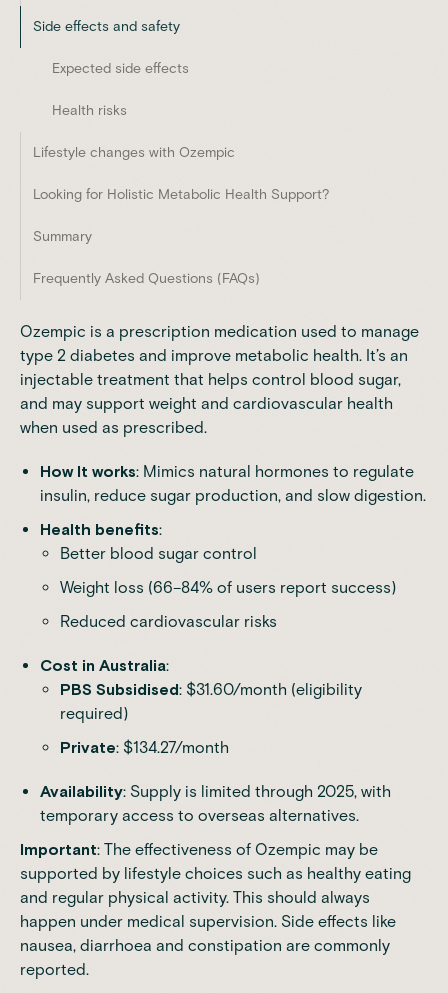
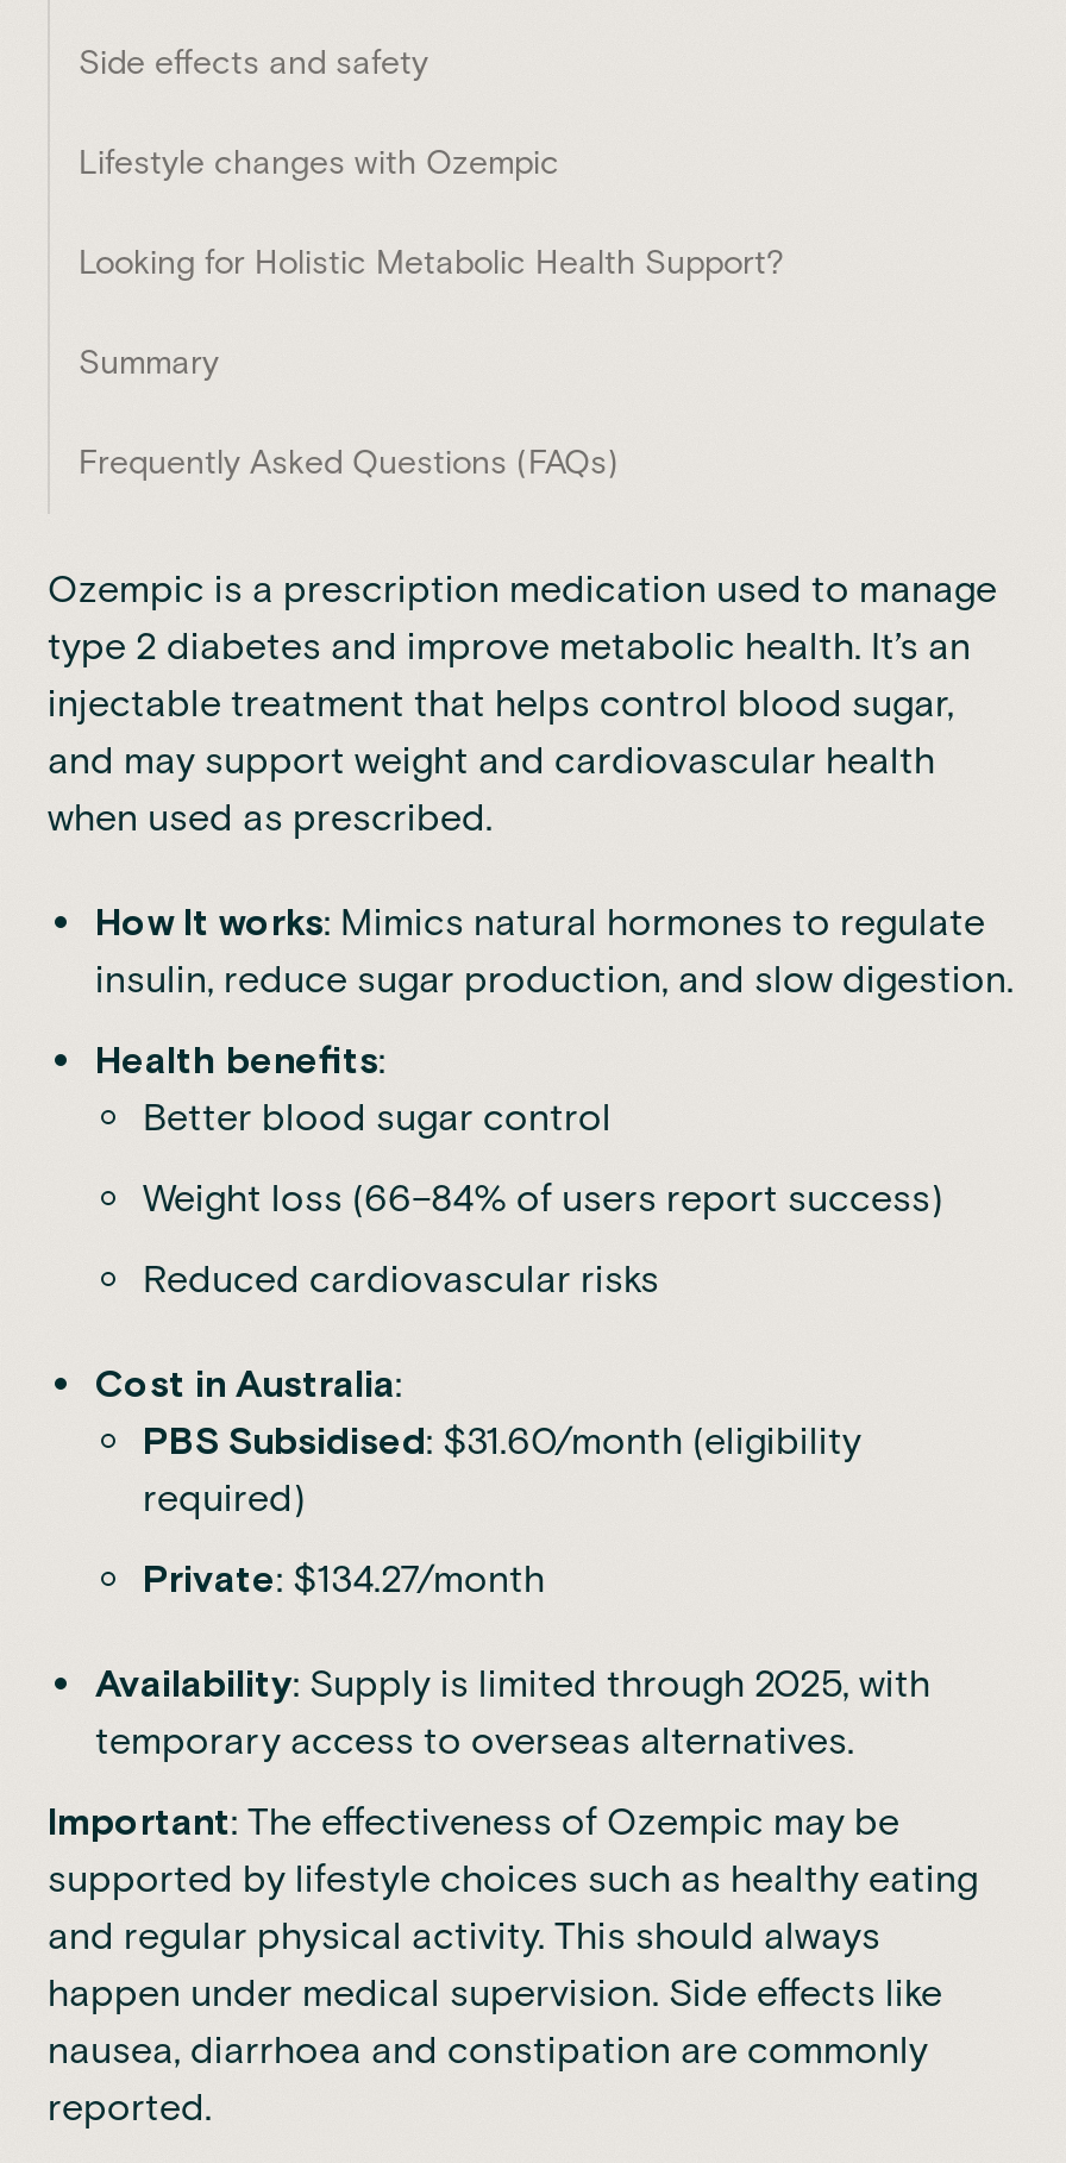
[52,60,189,119] Expected side effects | Health risks -> none

